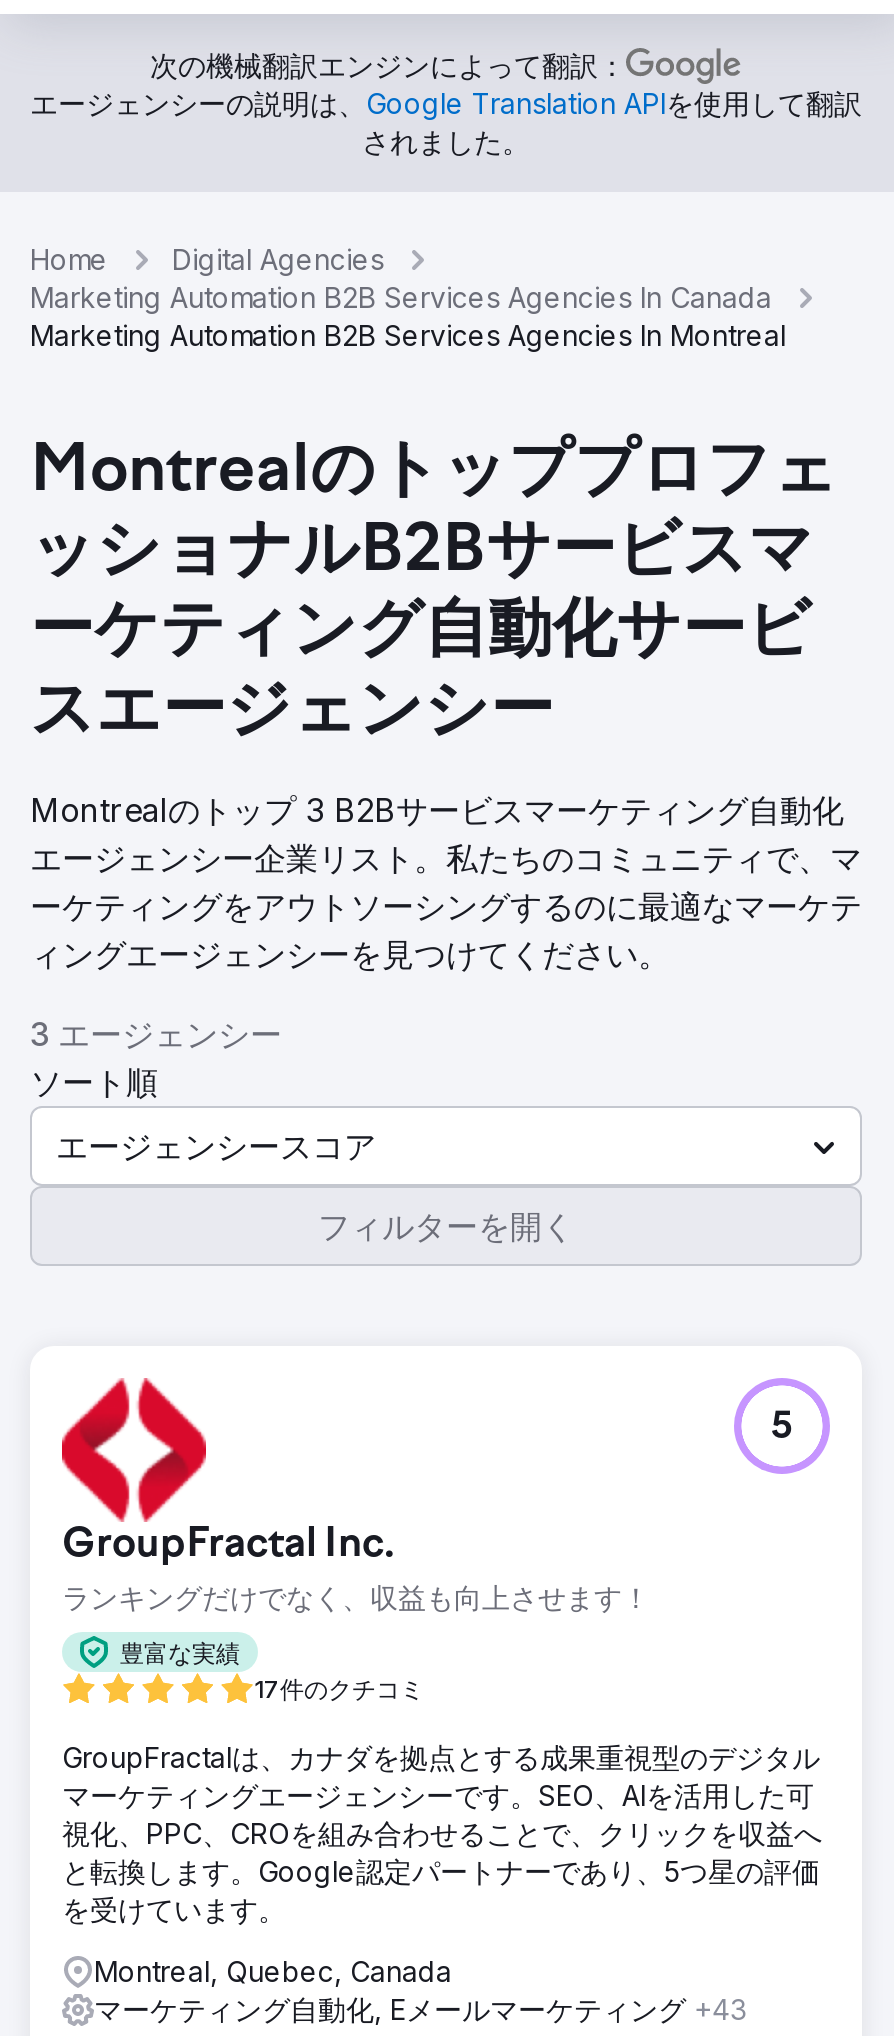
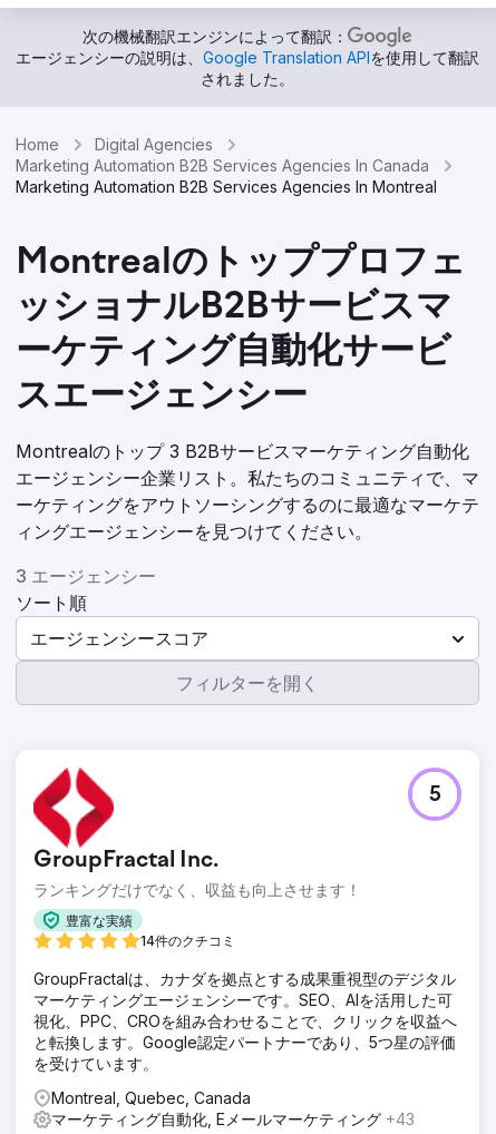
[254,1674,424,1704] 17件のクチコミ -> [140,932,235,949] 14件のクチコミ

